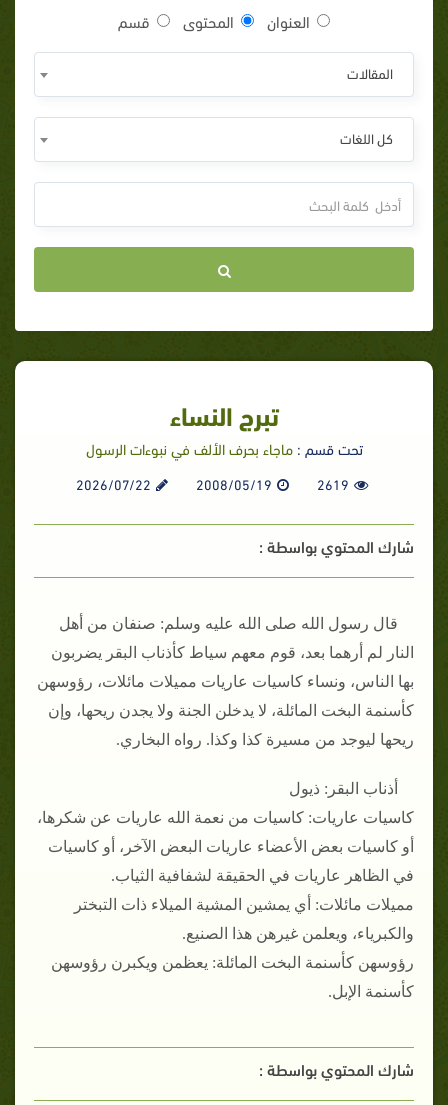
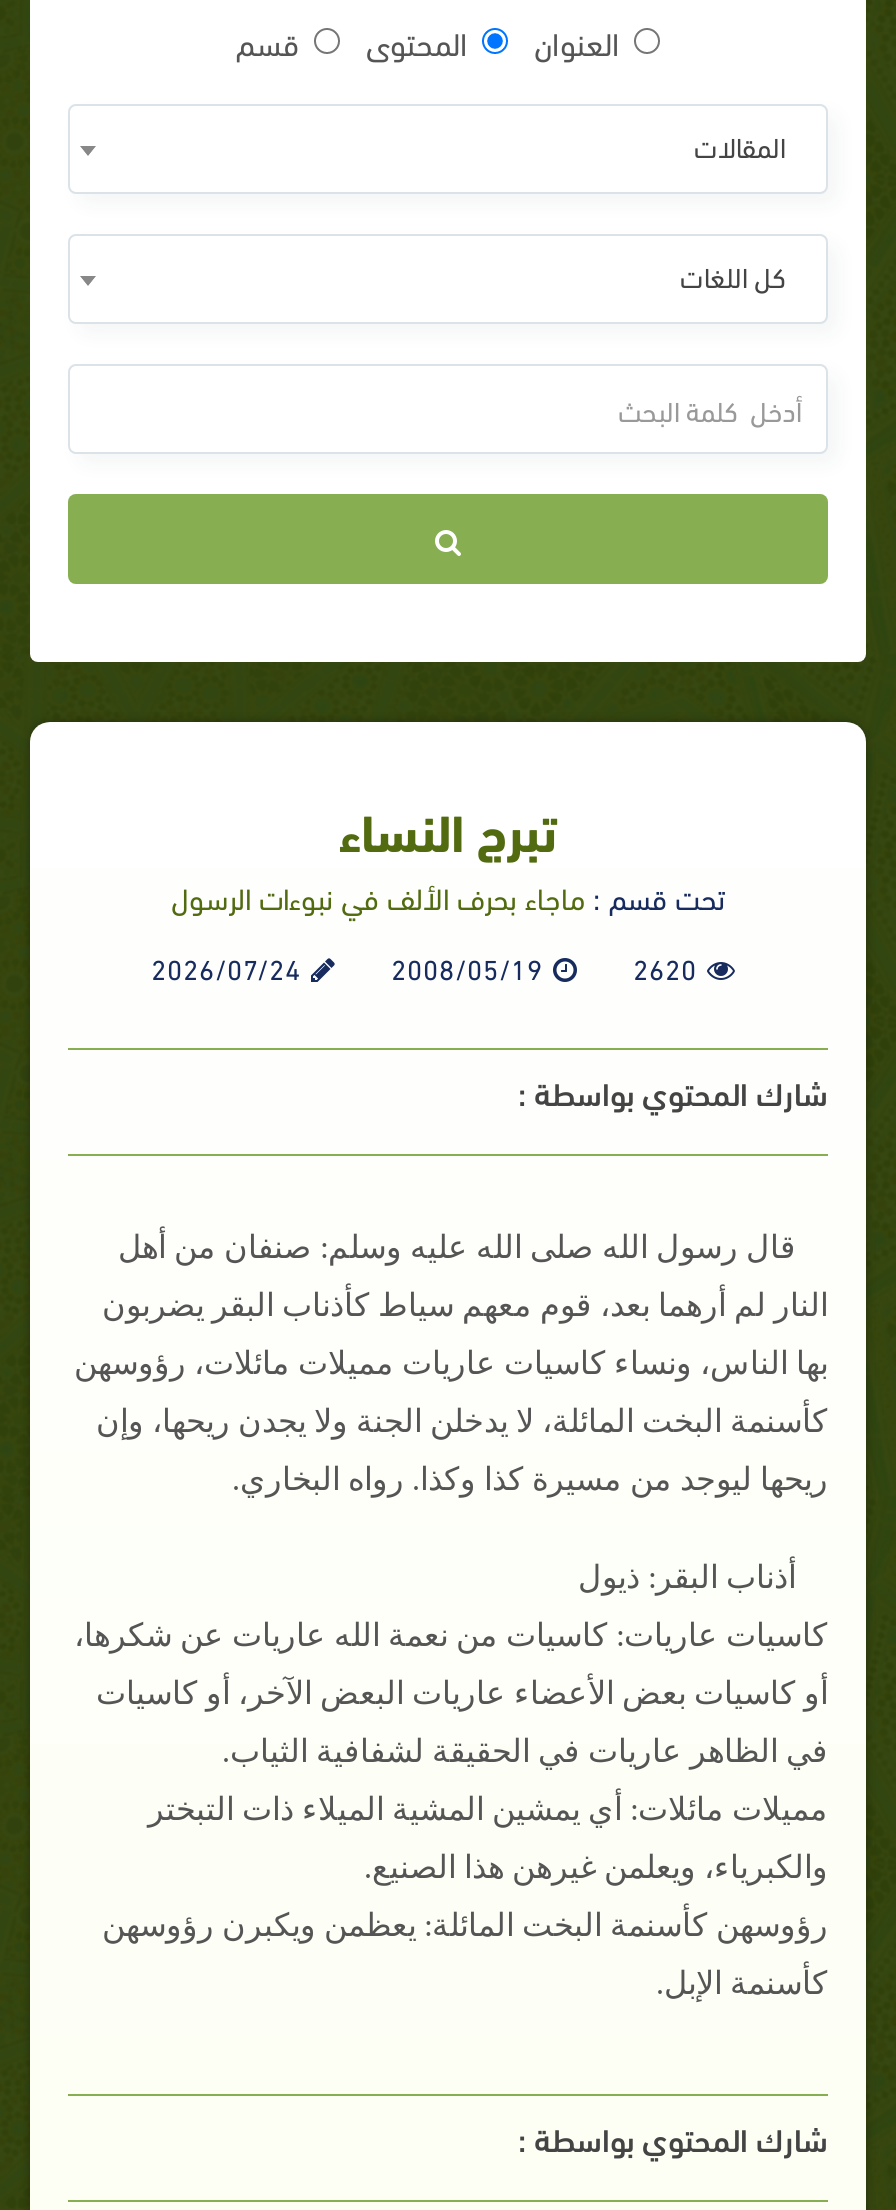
[75,473,150,494] 2026/07/22 -> [151,946,301,988] 2026/07/24
[316,473,348,494] 2619 -> [633,946,697,988] 2620

